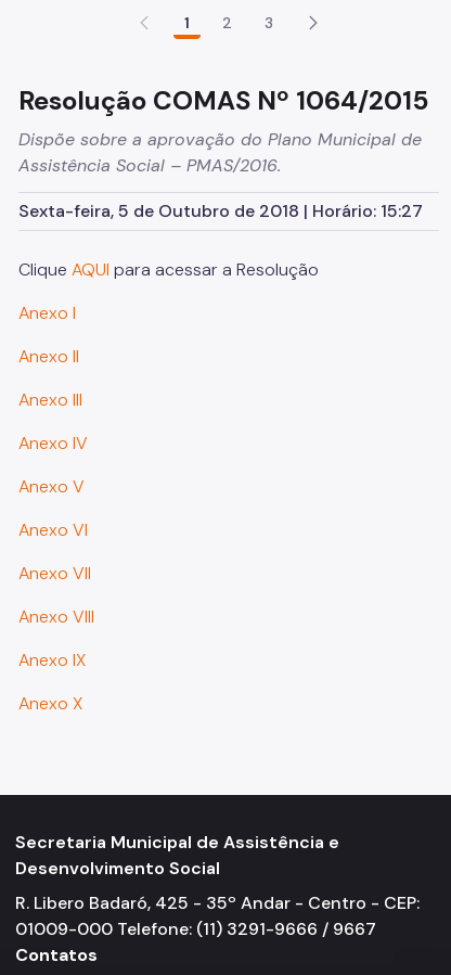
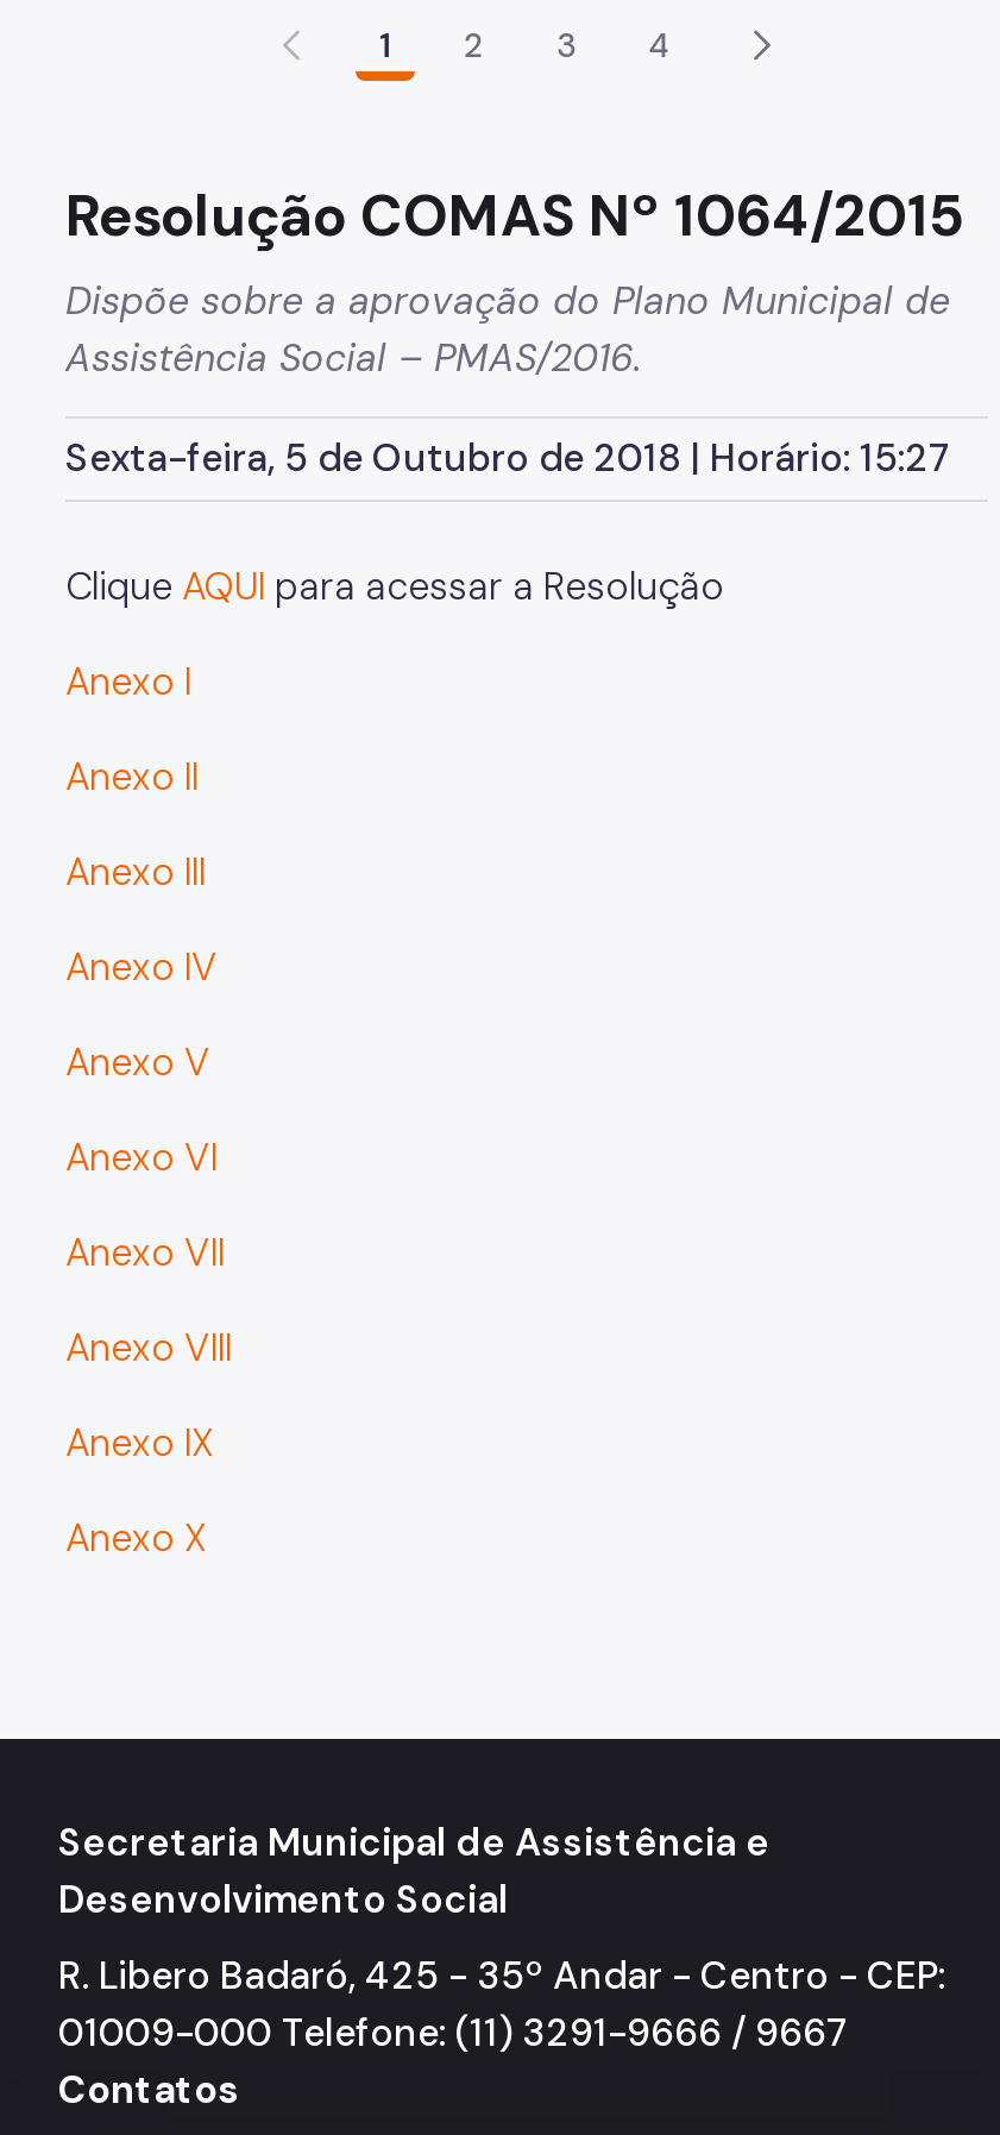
none -> [649,25,673,67] 4

